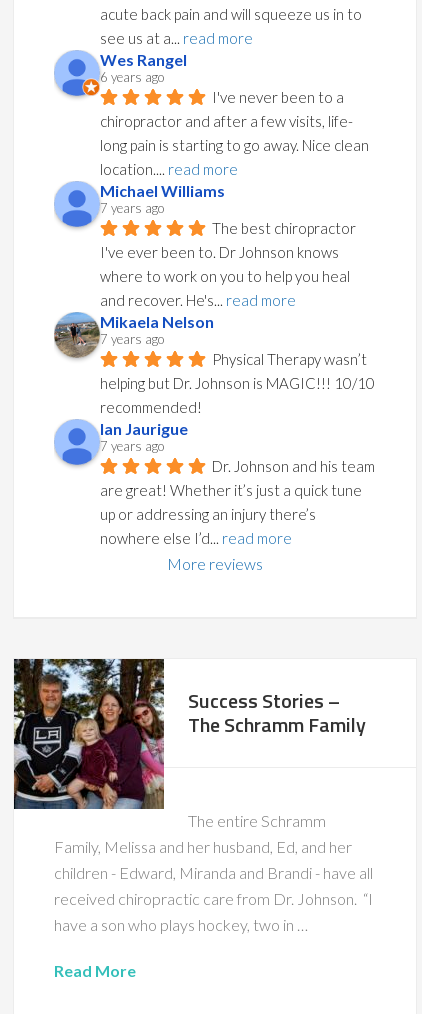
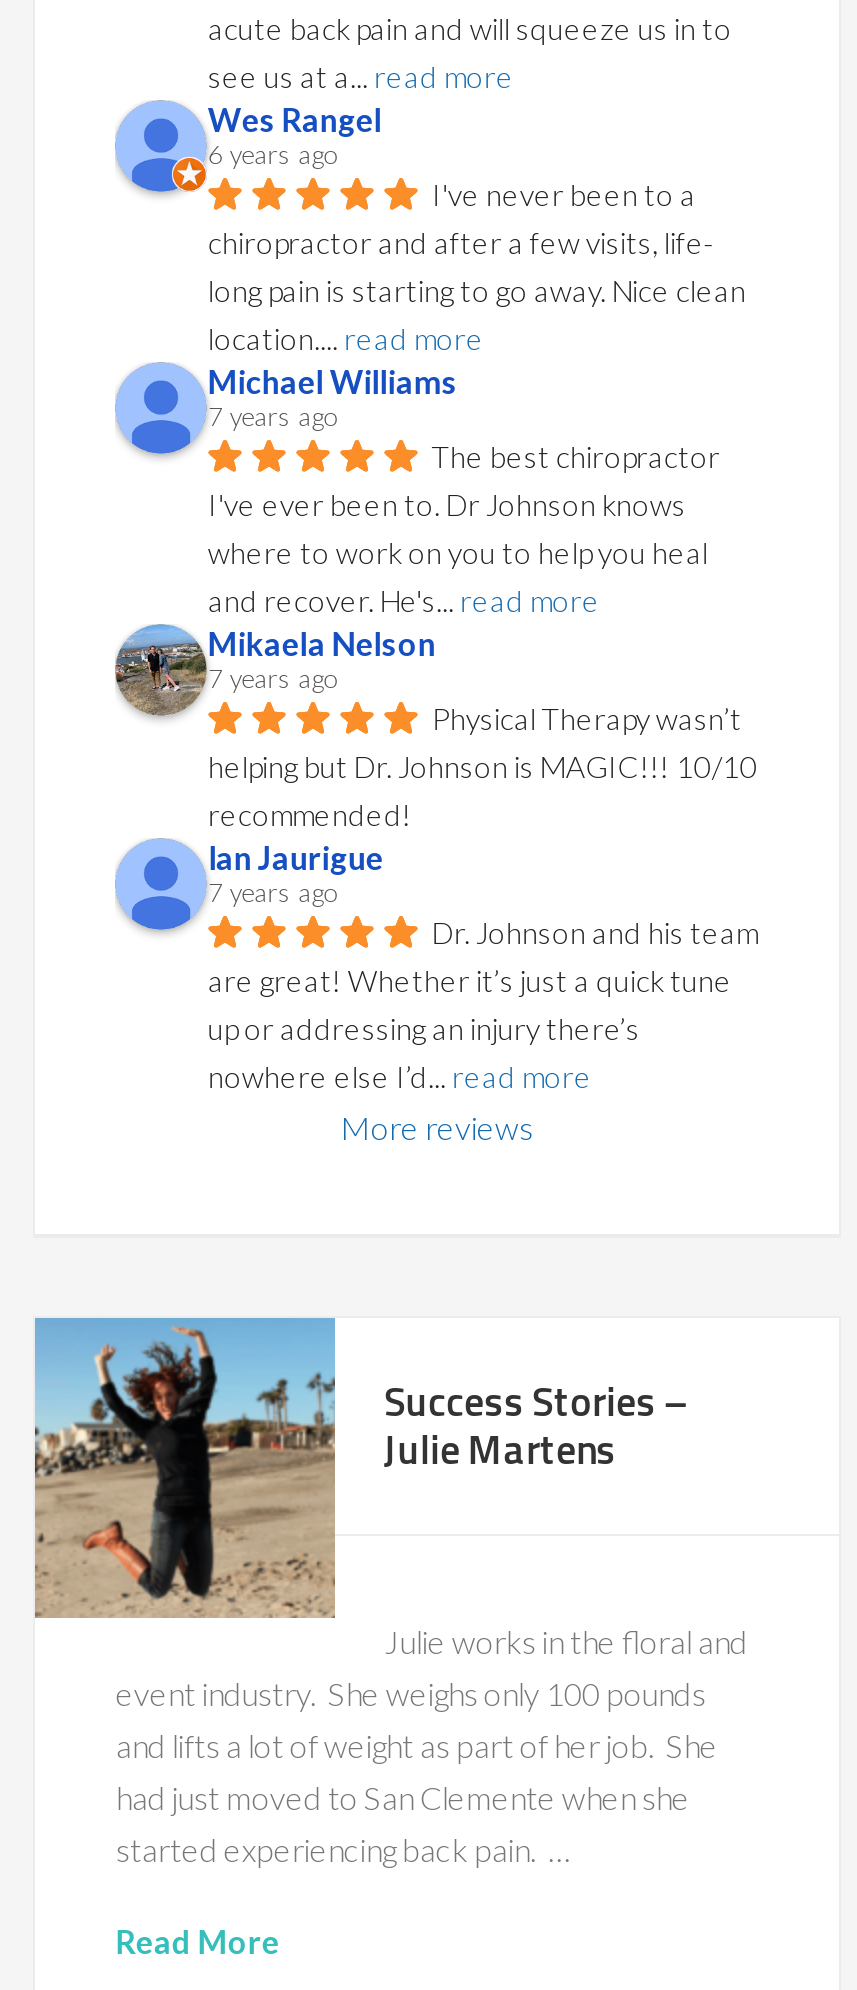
[13,658,373,934] [image] | The entire Schramm | Family, Melissa and her husband, Ed, and her | children - Edward, Miranda and Brandi - have all | received chiropractic care from Dr. Johnson. “I | have a son who plays hockey, two in … -> [33,1316,748,1869] [image] | Julie works in the floral and | event industry. She weighs only 100 pounds | and lifts a lot of weight as part of her job. She | had just moved to San Clemente when she | started experiencing back pain. …
[188,709,366,740] The Schramm Family -> [384,1419,616,1481] Julie Martens

